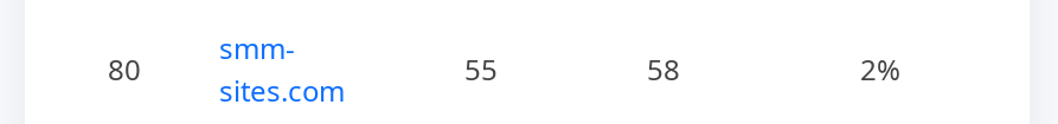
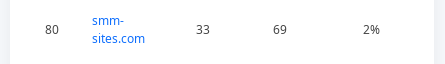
[464,50,498,90] 55 -> [195,21,209,38] 33
[647,50,680,90] 58 -> [272,21,286,38] 69

